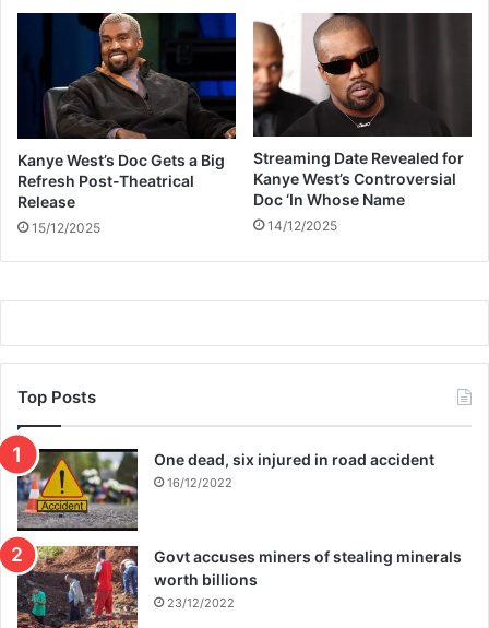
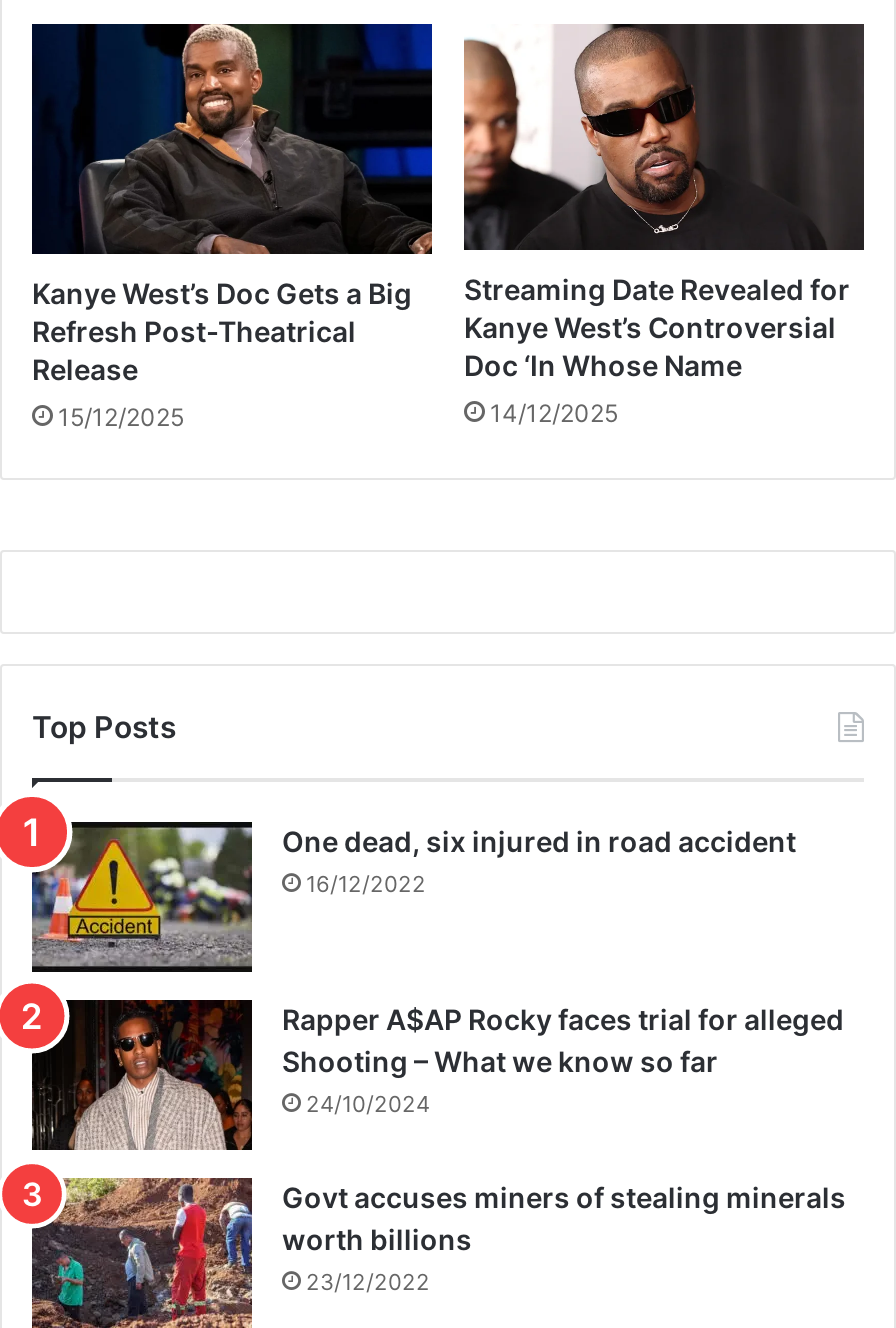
none -> [34,1000,844,1150] [image] | Rapper A$AP Rocky faces trial for alleged | Shooting – What we know so far | 24/10/2024

